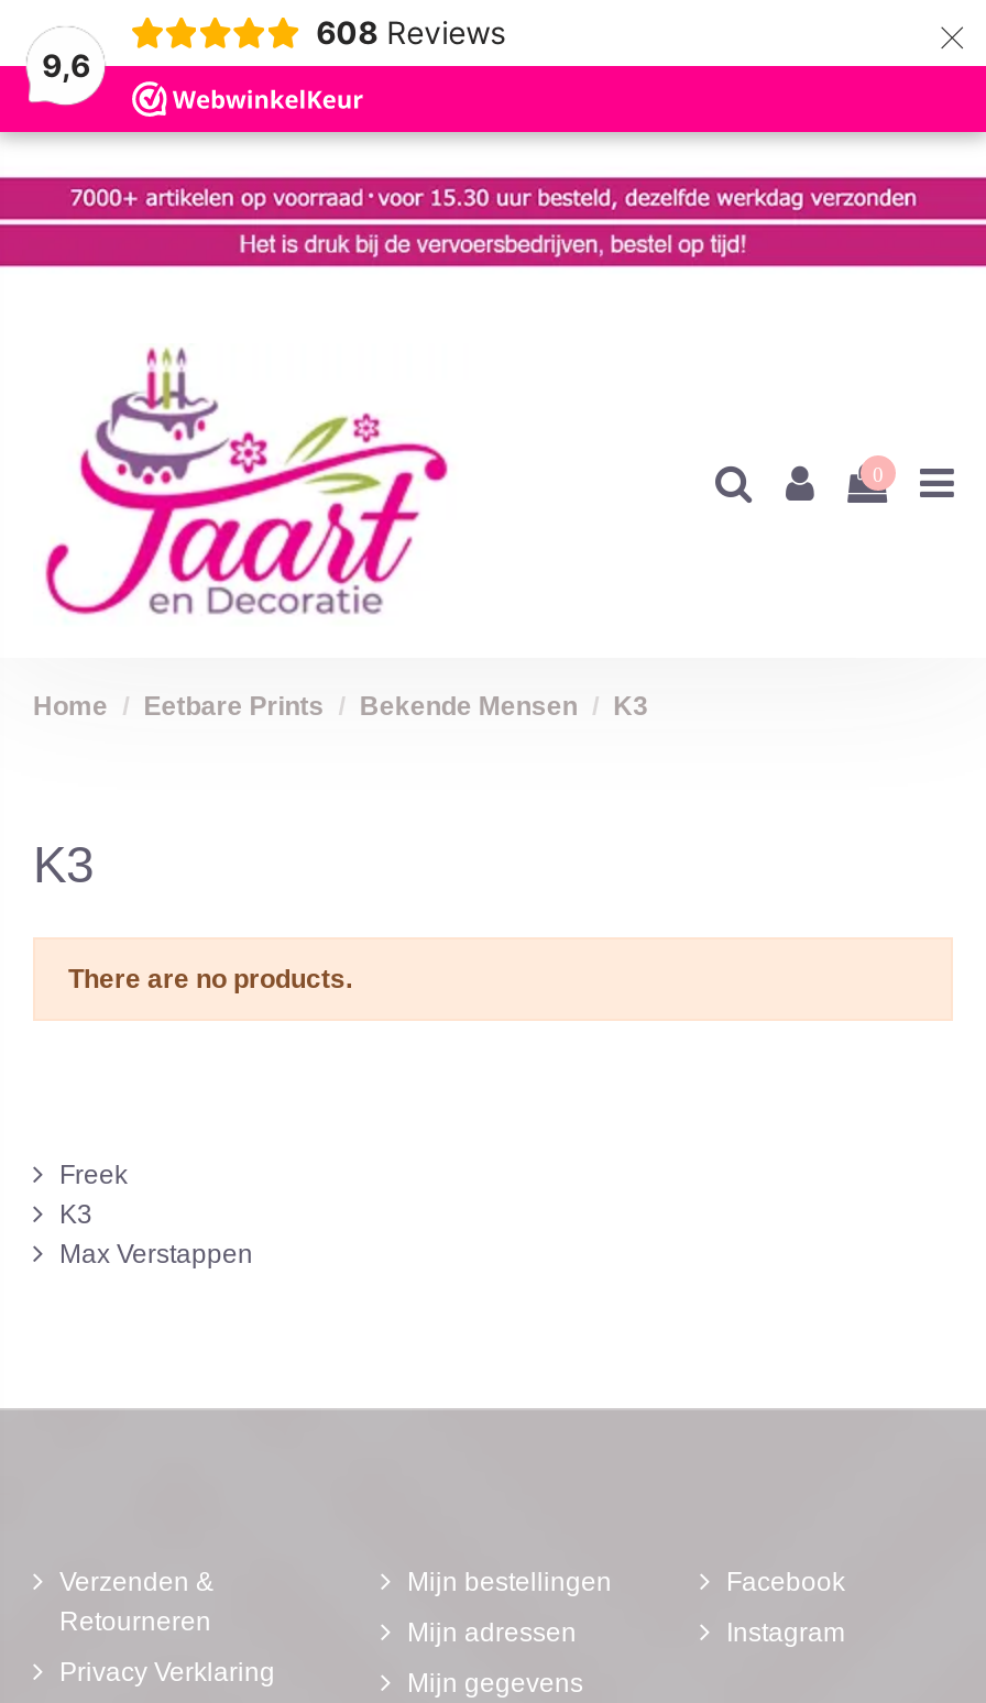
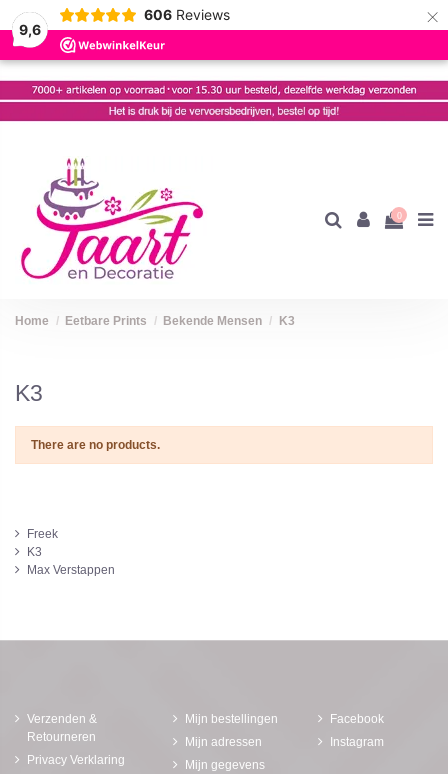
[316,13,505,51] 608 Reviews -> [144,6,230,23] 606 Reviews

